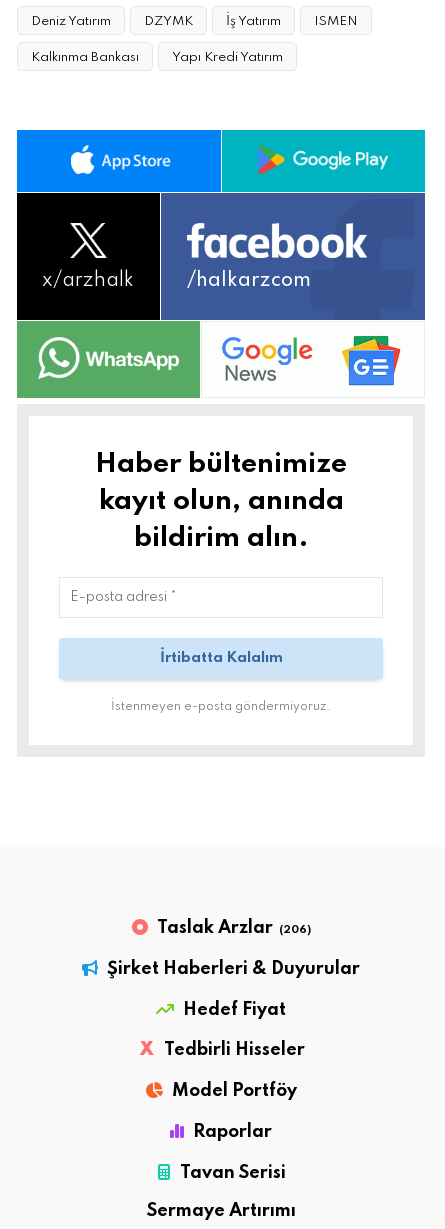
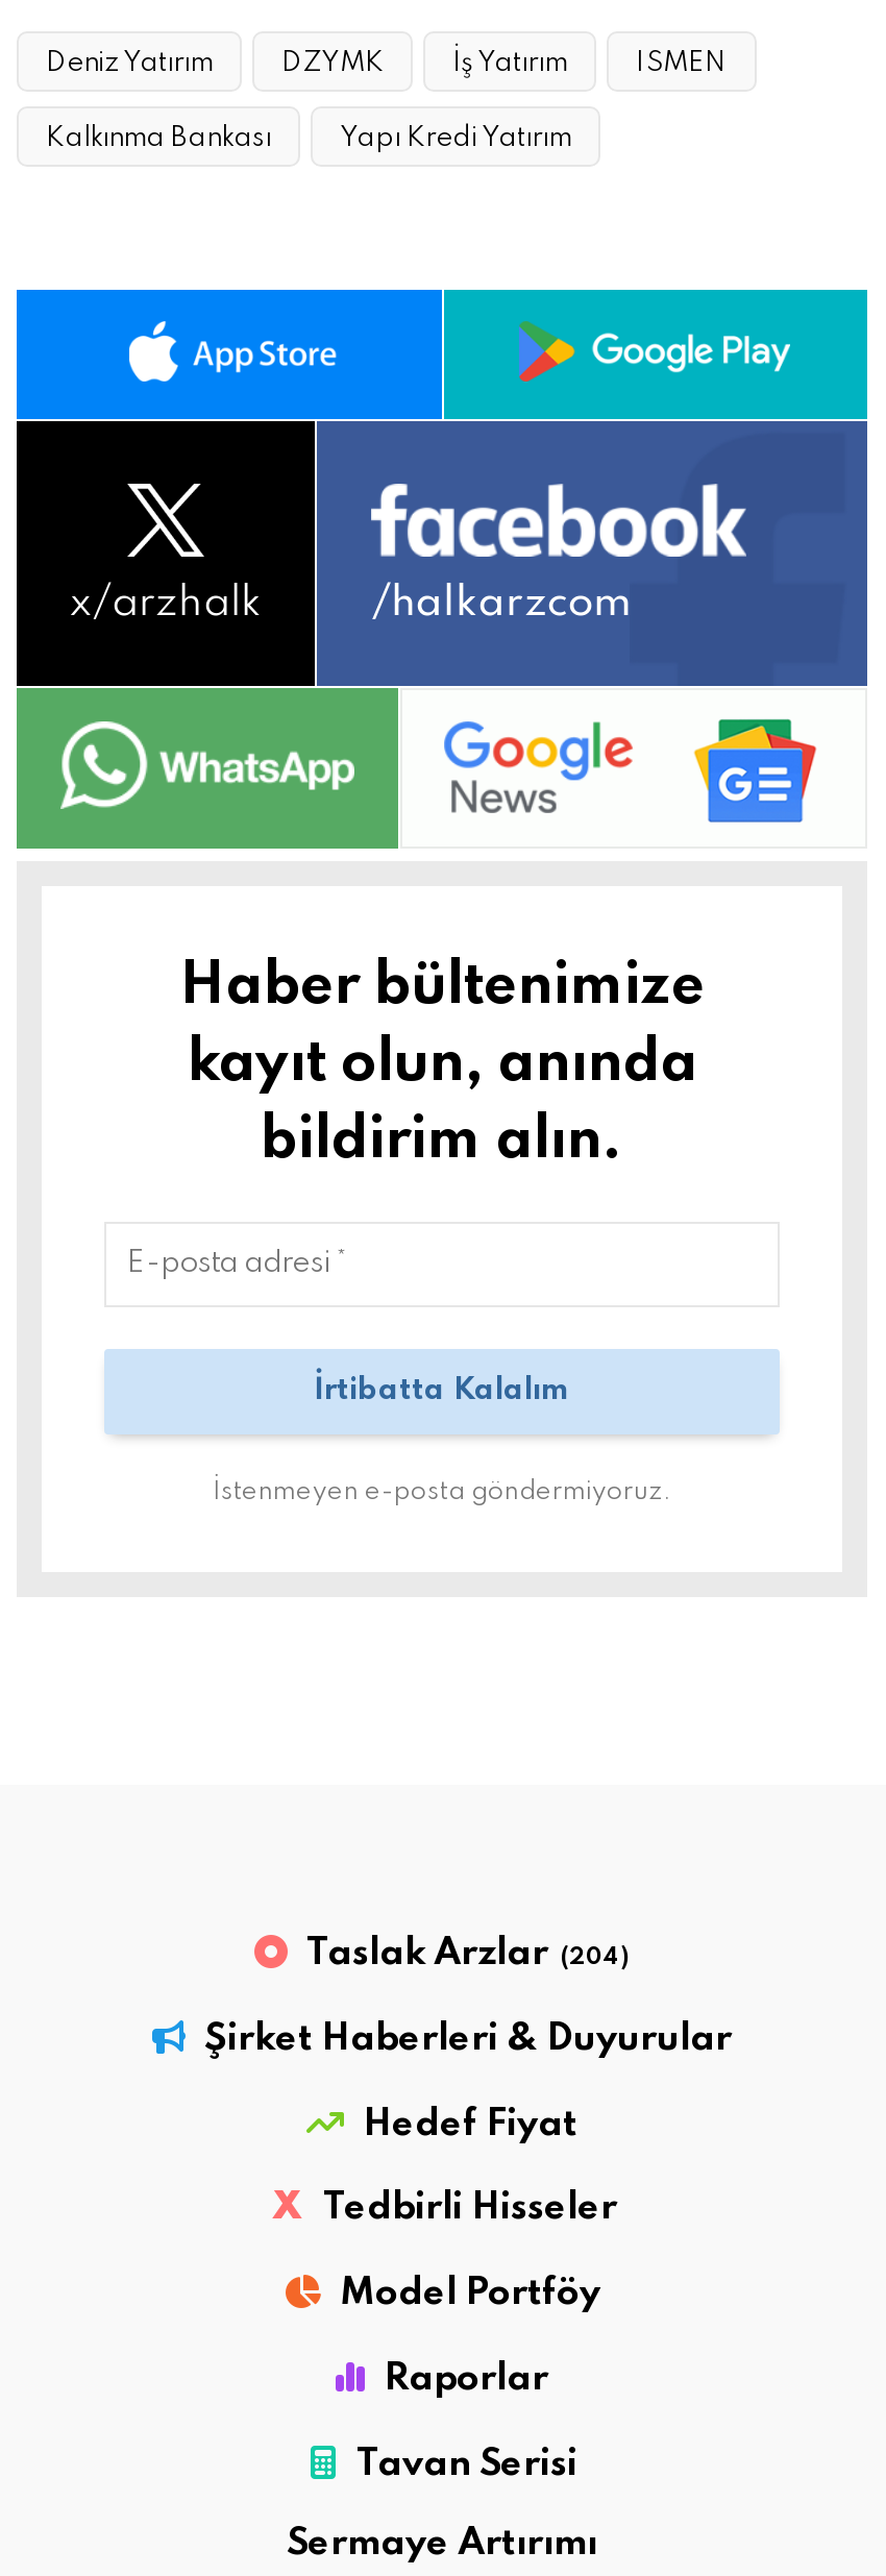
[156,918,310,936] Taslak Arzlar (206) -> [306,1934,630,1971] Taslak Arzlar (204)

